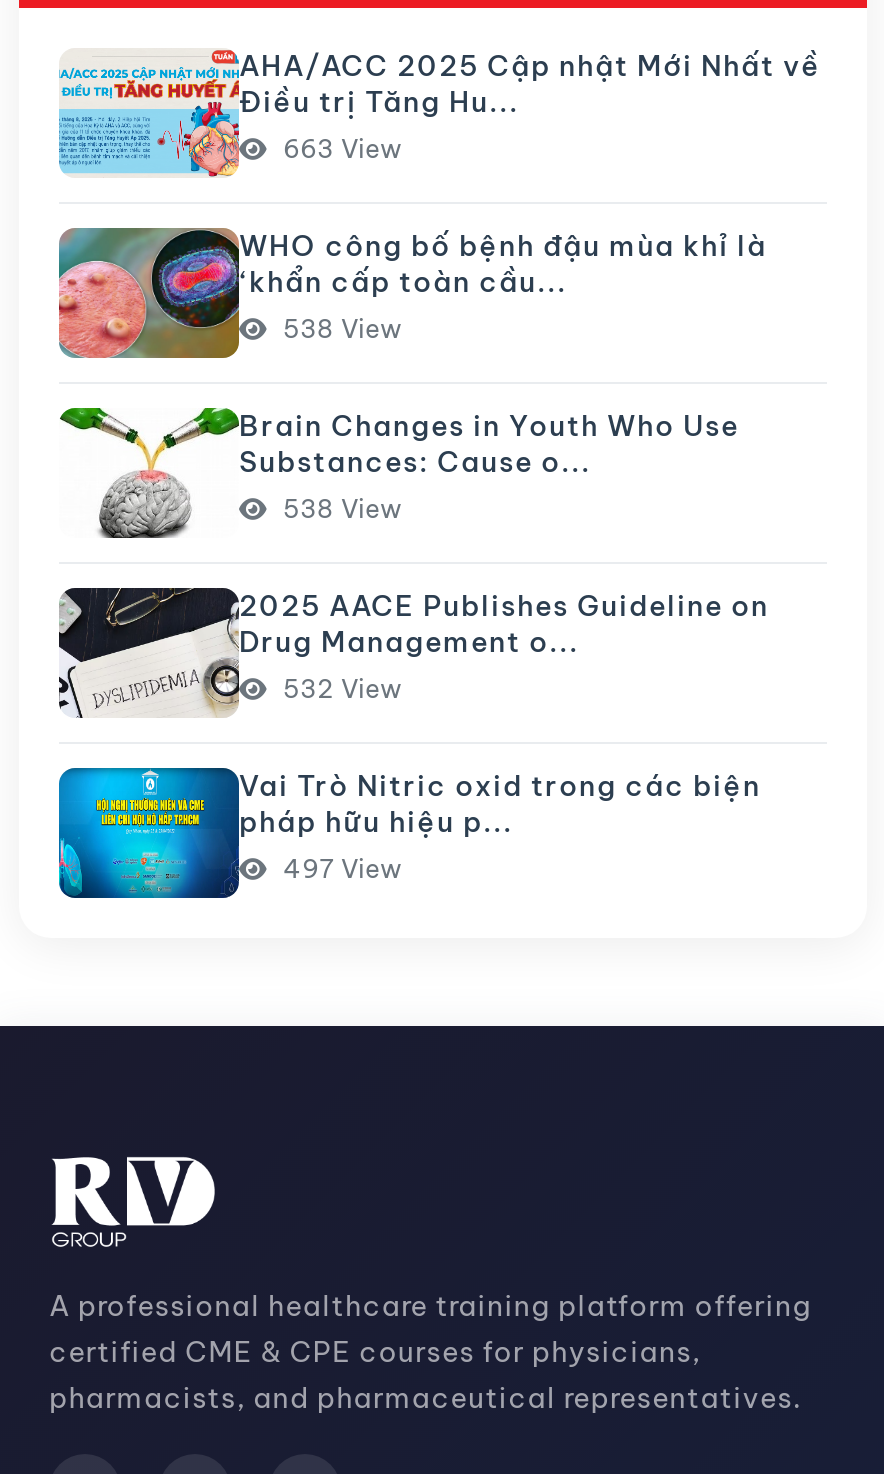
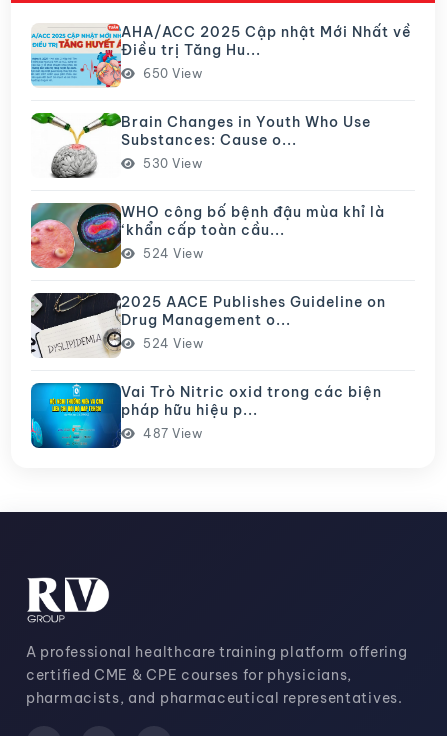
[276,134,401,344] 663 View | 538 View -> [139,66,202,81] 650 View
moved [57,226,767,360] -> [30,202,385,269]: [image] | WHO công bố bệnh đậu mùa khỉ là | ‘khẩn cấp toàn cầu...
moved [95,406,739,542] -> [49,112,371,180]: [image] | Brain Changes in Youth Who Use | Substances: Cause o...
[276,494,401,524] 538 View -> [139,156,203,261] 530 View | 524 View
[276,674,401,704] 532 View -> [139,336,203,351] 524 View
[276,854,401,884] 497 View -> [139,426,202,441] 487 View

